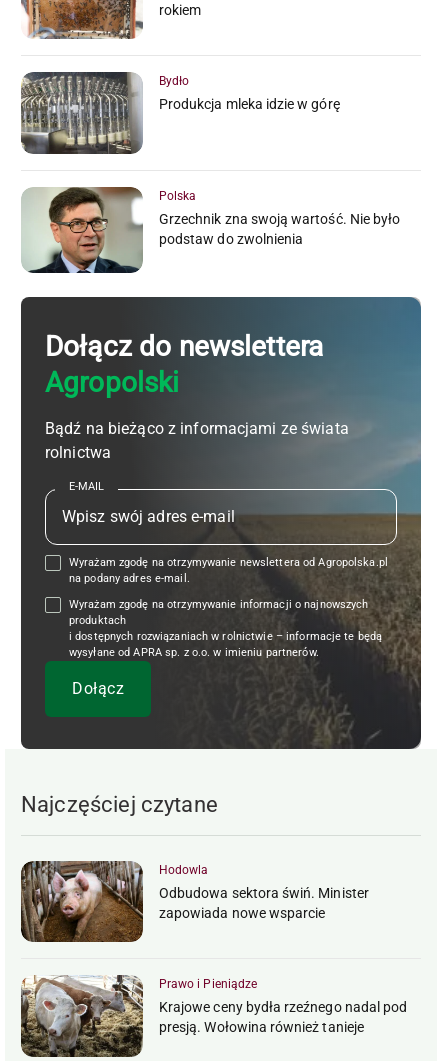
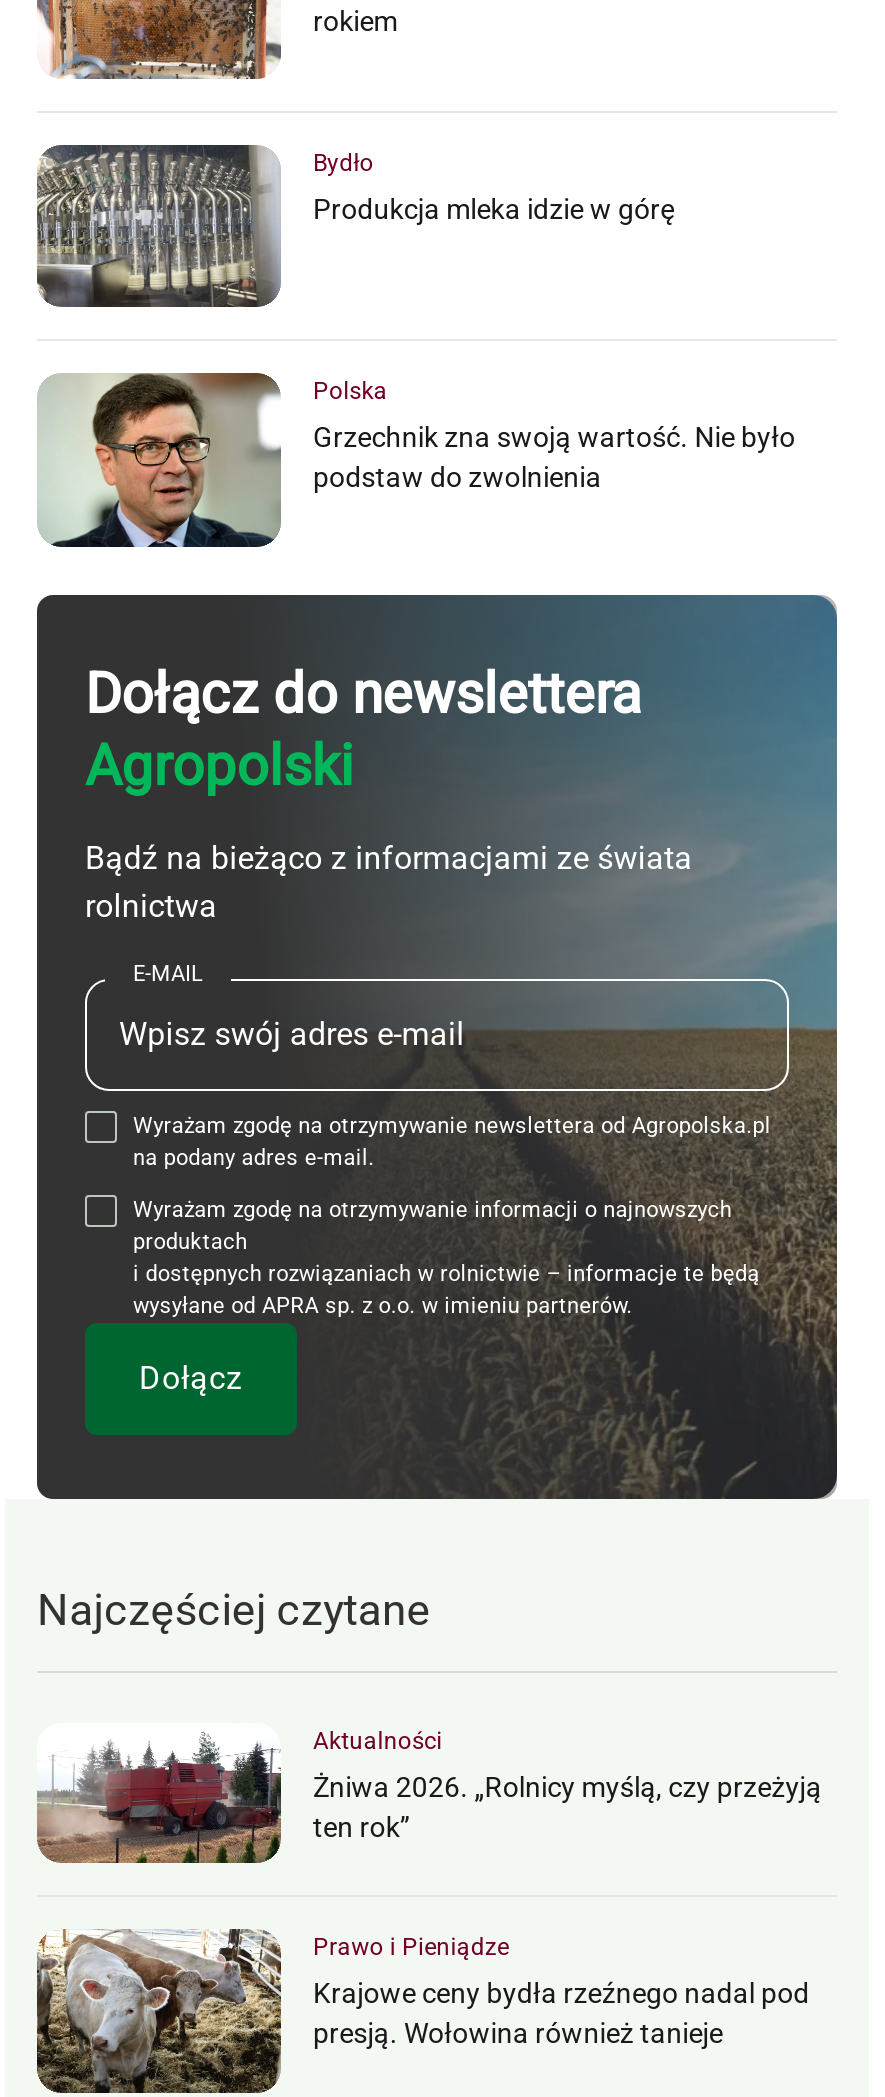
[20,860,208,943] [image] | Hodowla -> [37,1722,442,1864] [image] | Aktualności
[159,885,369,921] Odbudowa sektora świń. Minister | zapowiada nowe wsparcie -> [313,1770,822,1842] Żniwa 2026. „Rolnicy myślą, czy przeżyją | ten rok”

